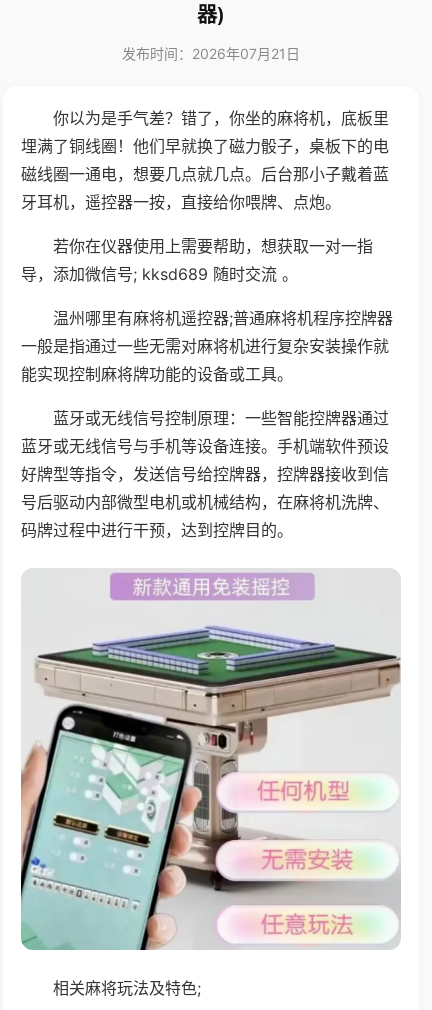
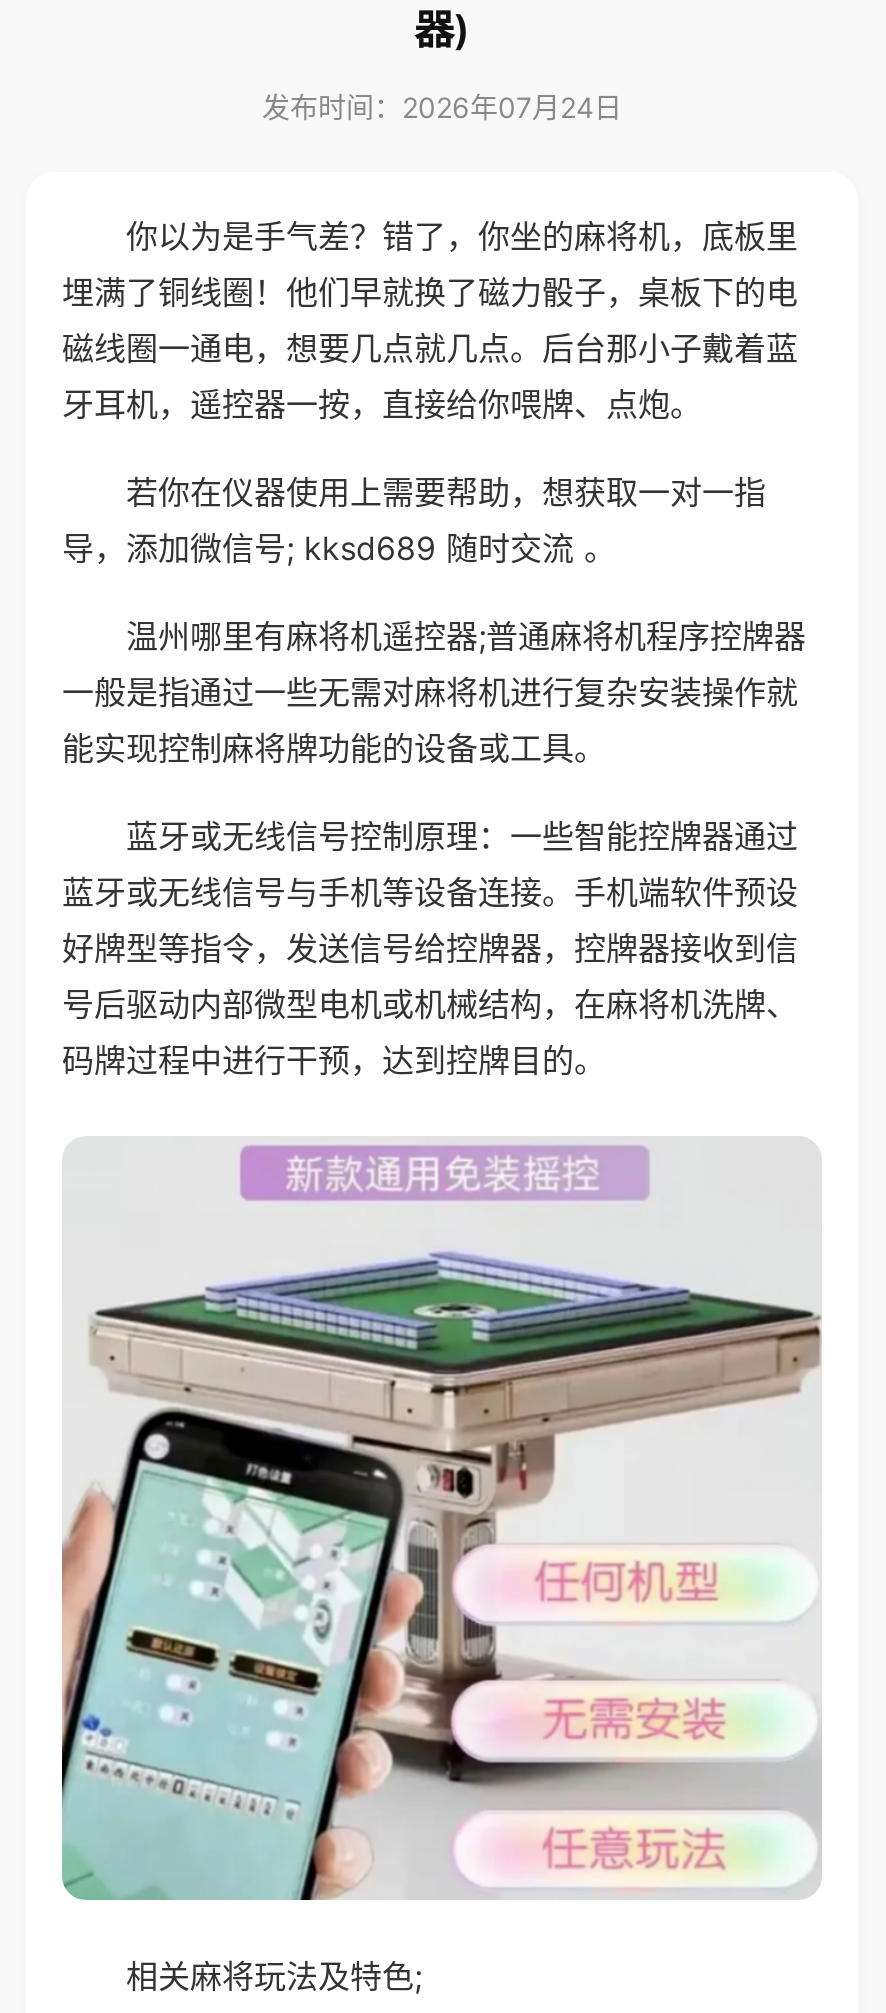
[122,45,300,62] 发布时间：2026年07月21日 -> [262,90,622,124] 发布时间：2026年07月24日

